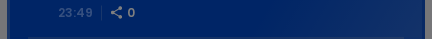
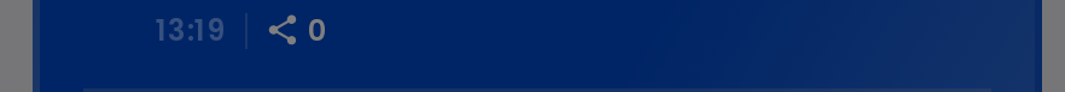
[58,4,135,21] 23:49 0 -> [156,10,327,50] 13:19 0

